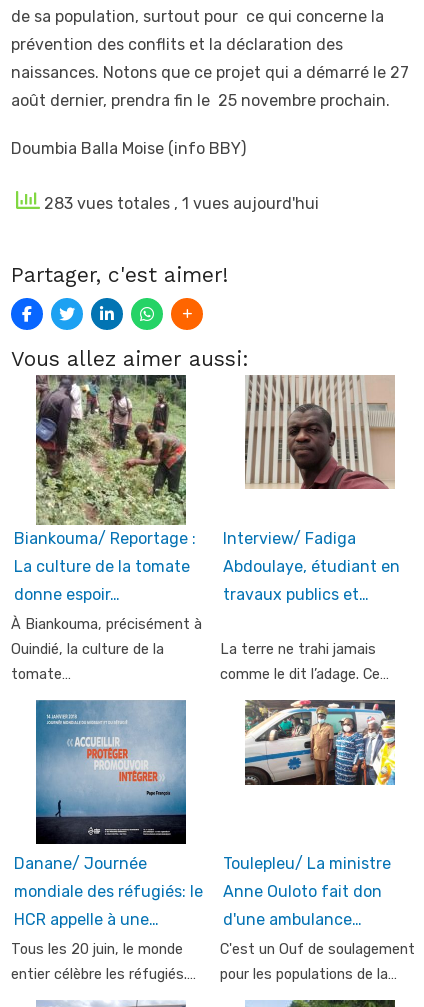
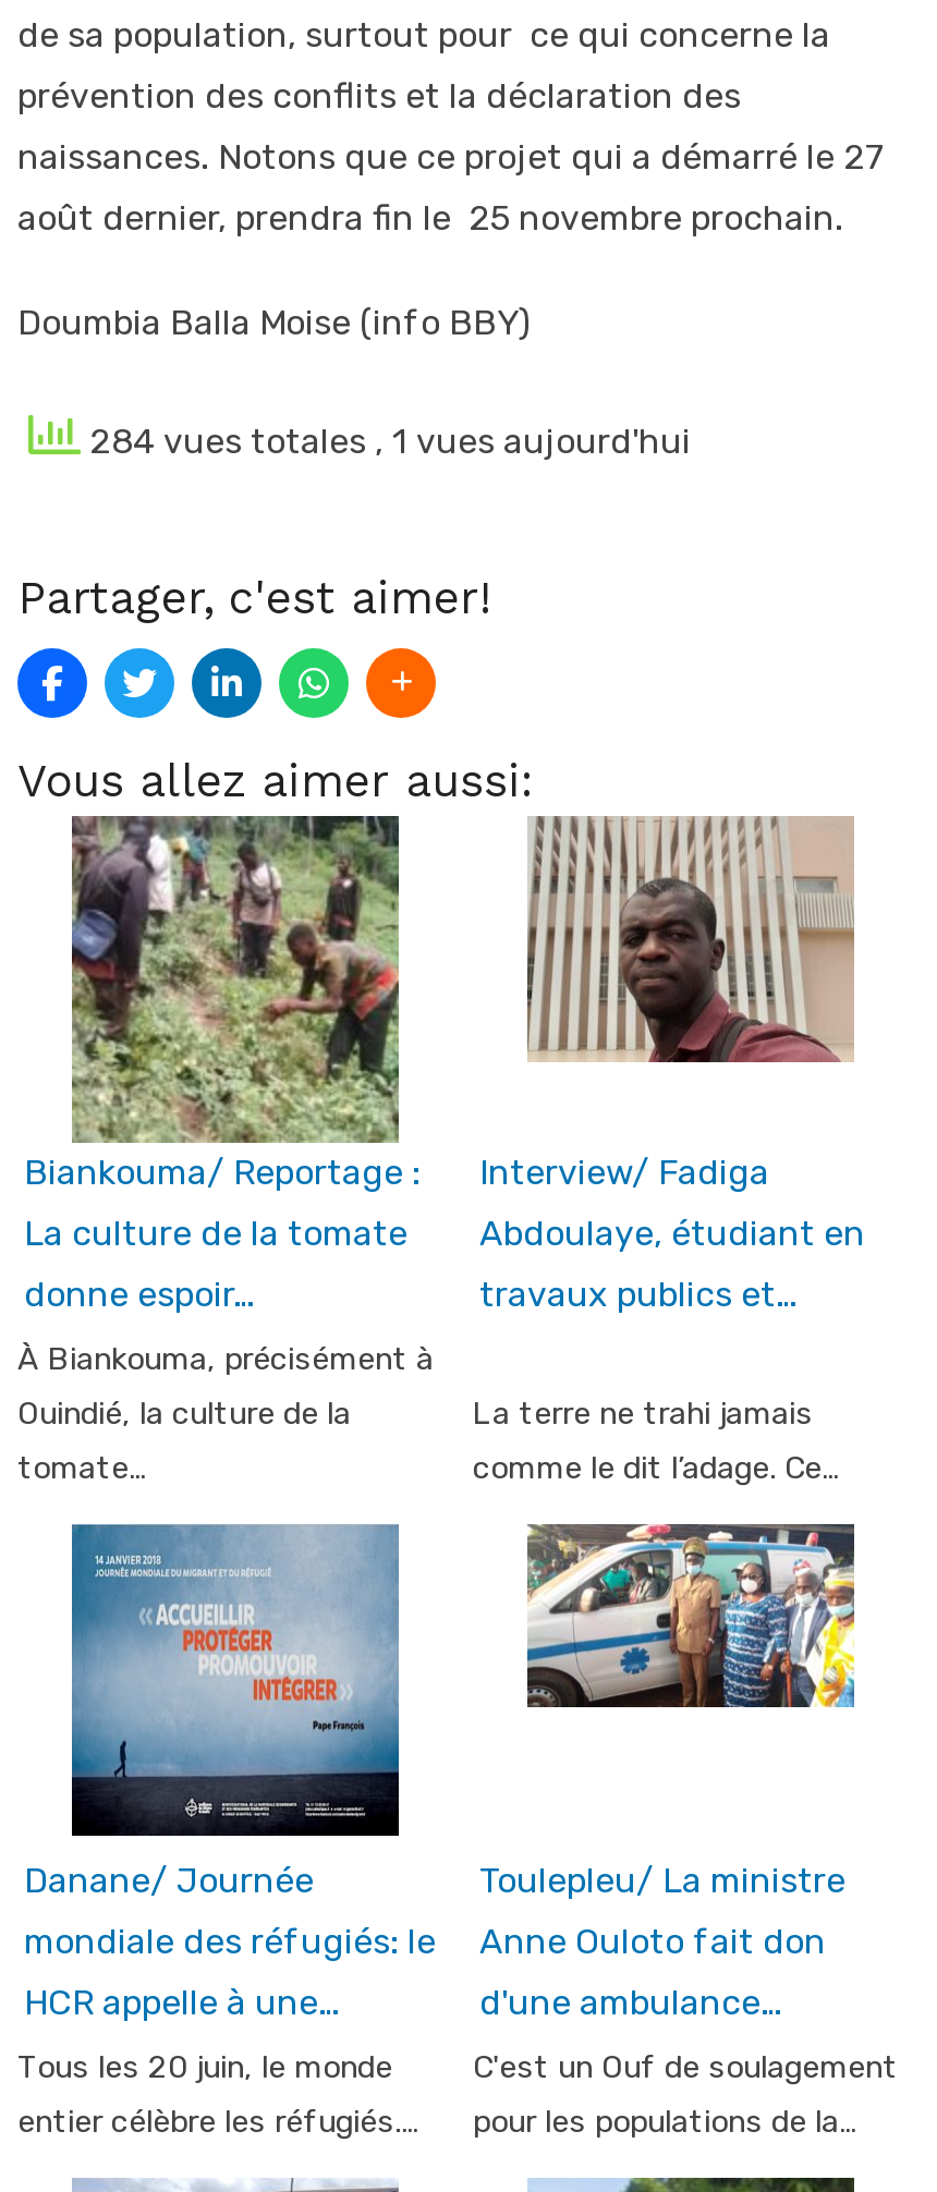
[40,194,319,213] 283 vues totales, 1 vues aujourd'hui -> [81,420,691,461] 284 vues totales, 1 vues aujourd'hui

